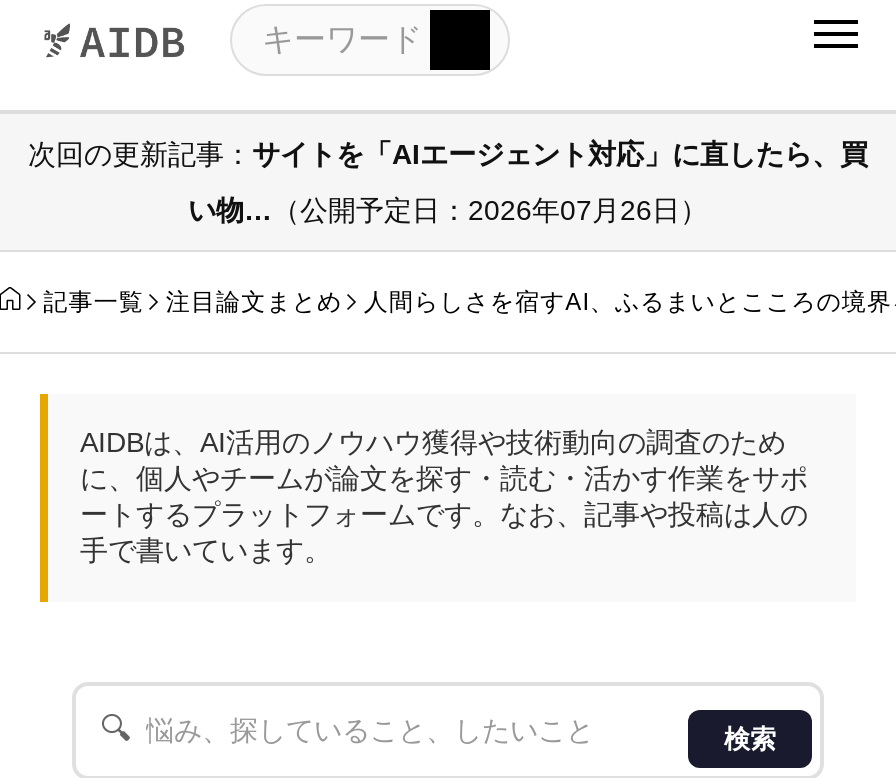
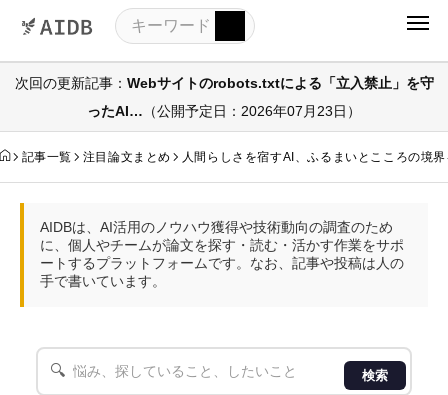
[28,137,868,169] 次回の更新記事：サイトを「AIエージェント対応」に直したら、買 -> [14,74,433,90] 次回の更新記事：Webサイトのrobots.txtによる「立入禁止」を守
[188,193,708,225] い物…（公開予定日：2026年07月26日） -> [87,102,361,118] ったAI…（公開予定日：2026年07月23日）

